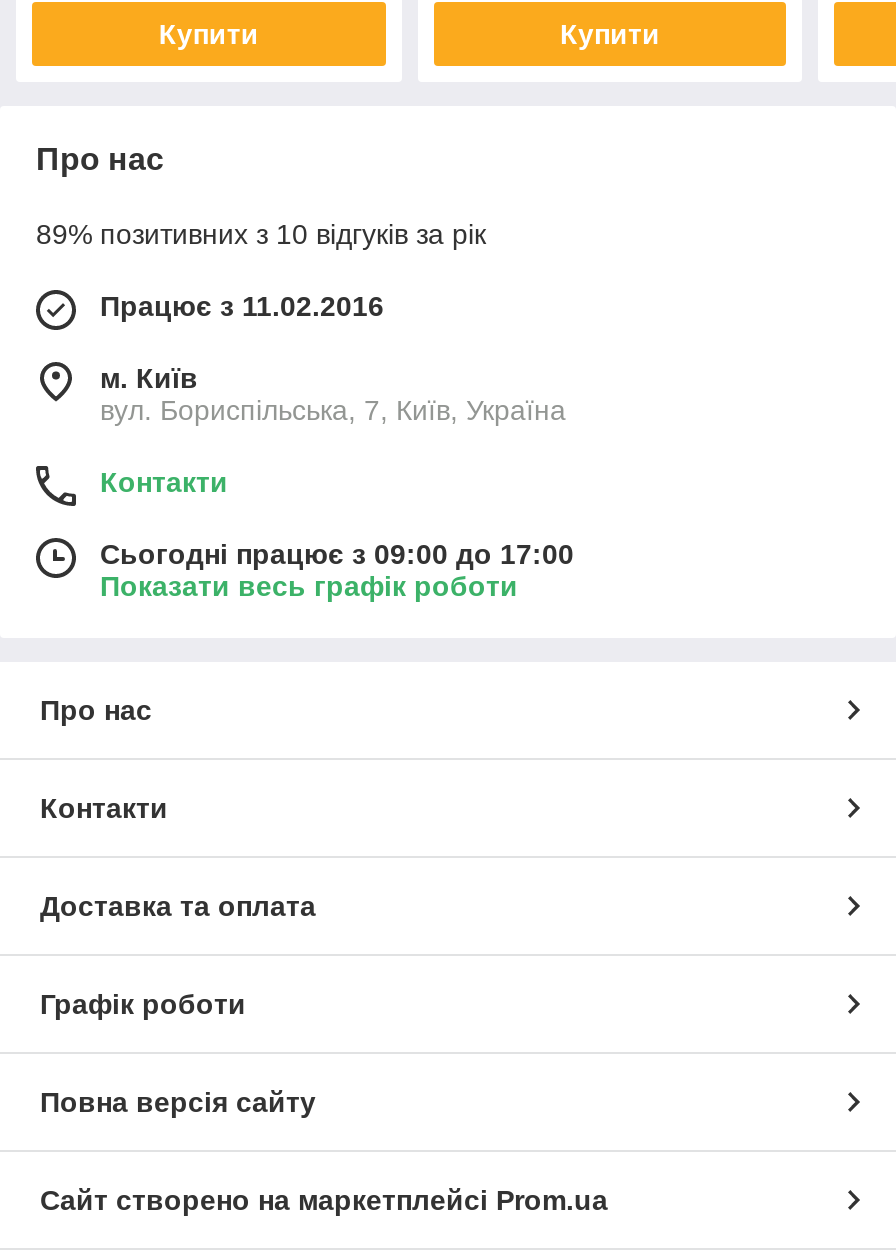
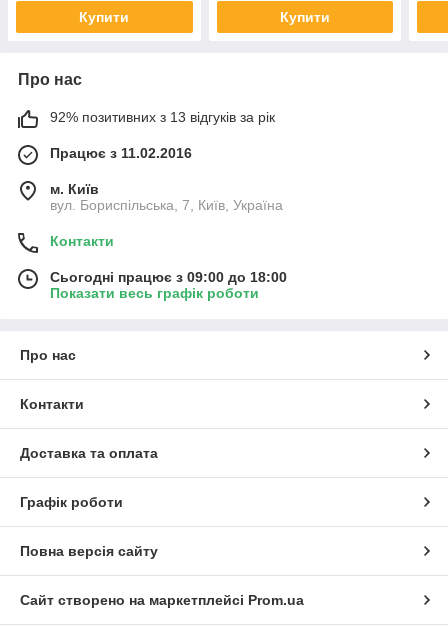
[36,219,486,251] 89% позитивних з 10 відгуків за рік -> [50,109,275,125] 92% позитивних з 13 відгуків за рік
[100,539,574,571] Сьогодні працює з 09:00 до 17:00 -> [50,269,287,285] Сьогодні працює з 09:00 до 18:00

